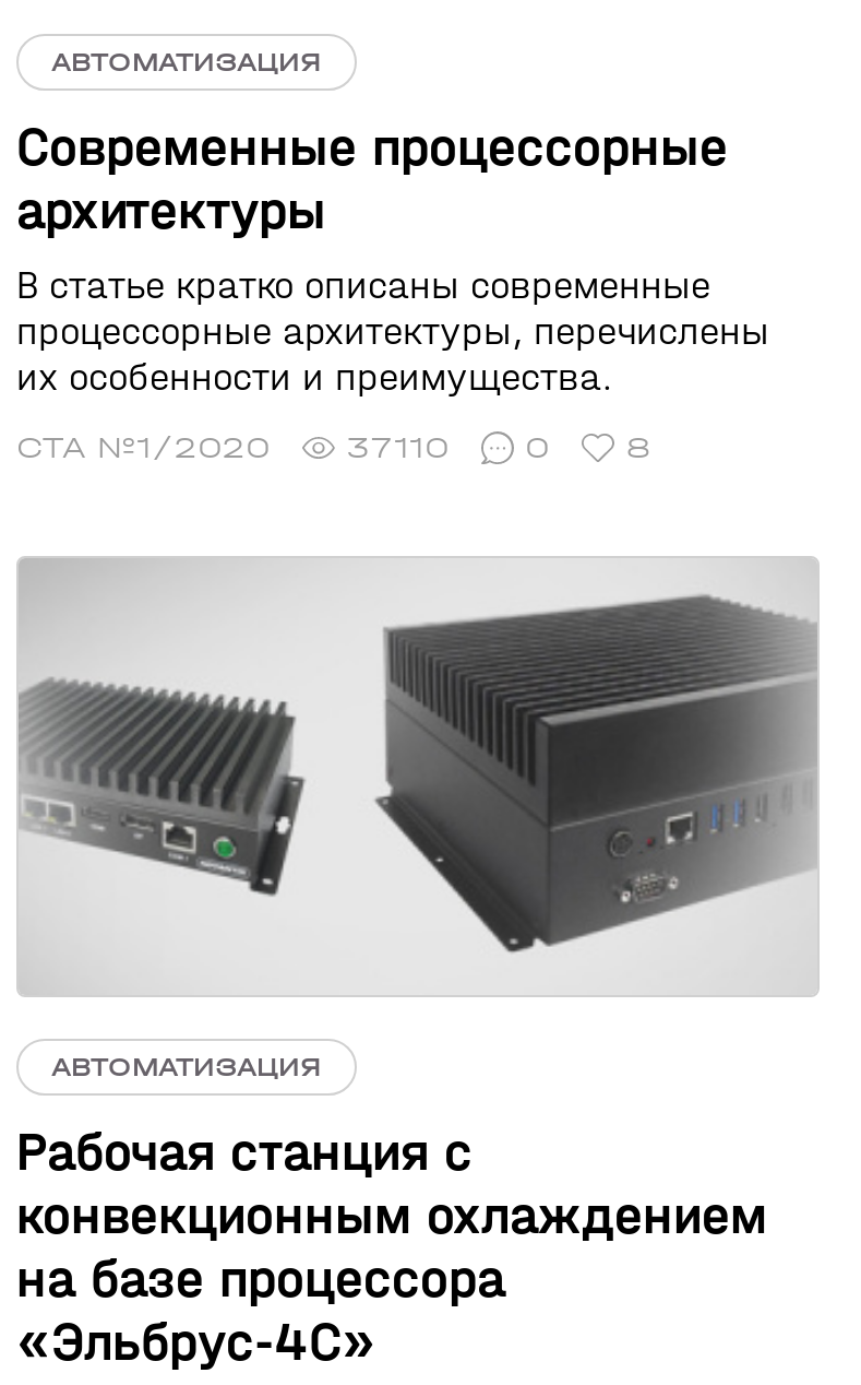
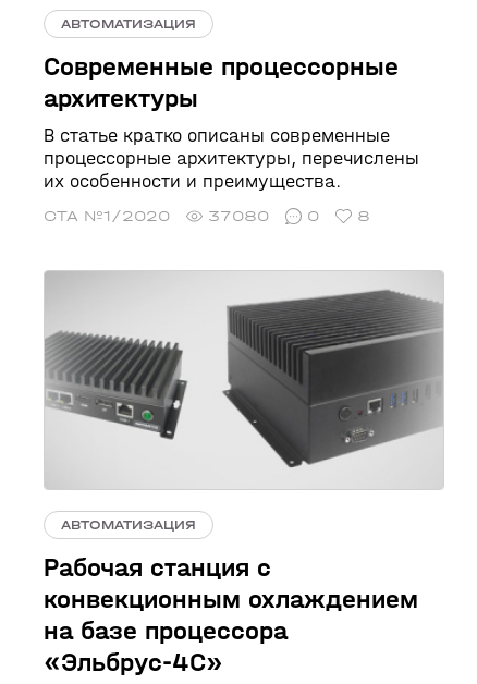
[346,429,449,466] 37110 -> [208,207,269,225] 37080

